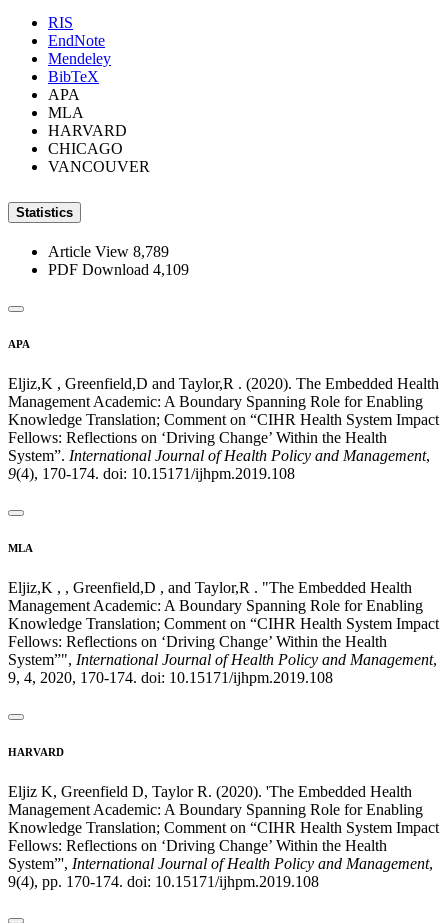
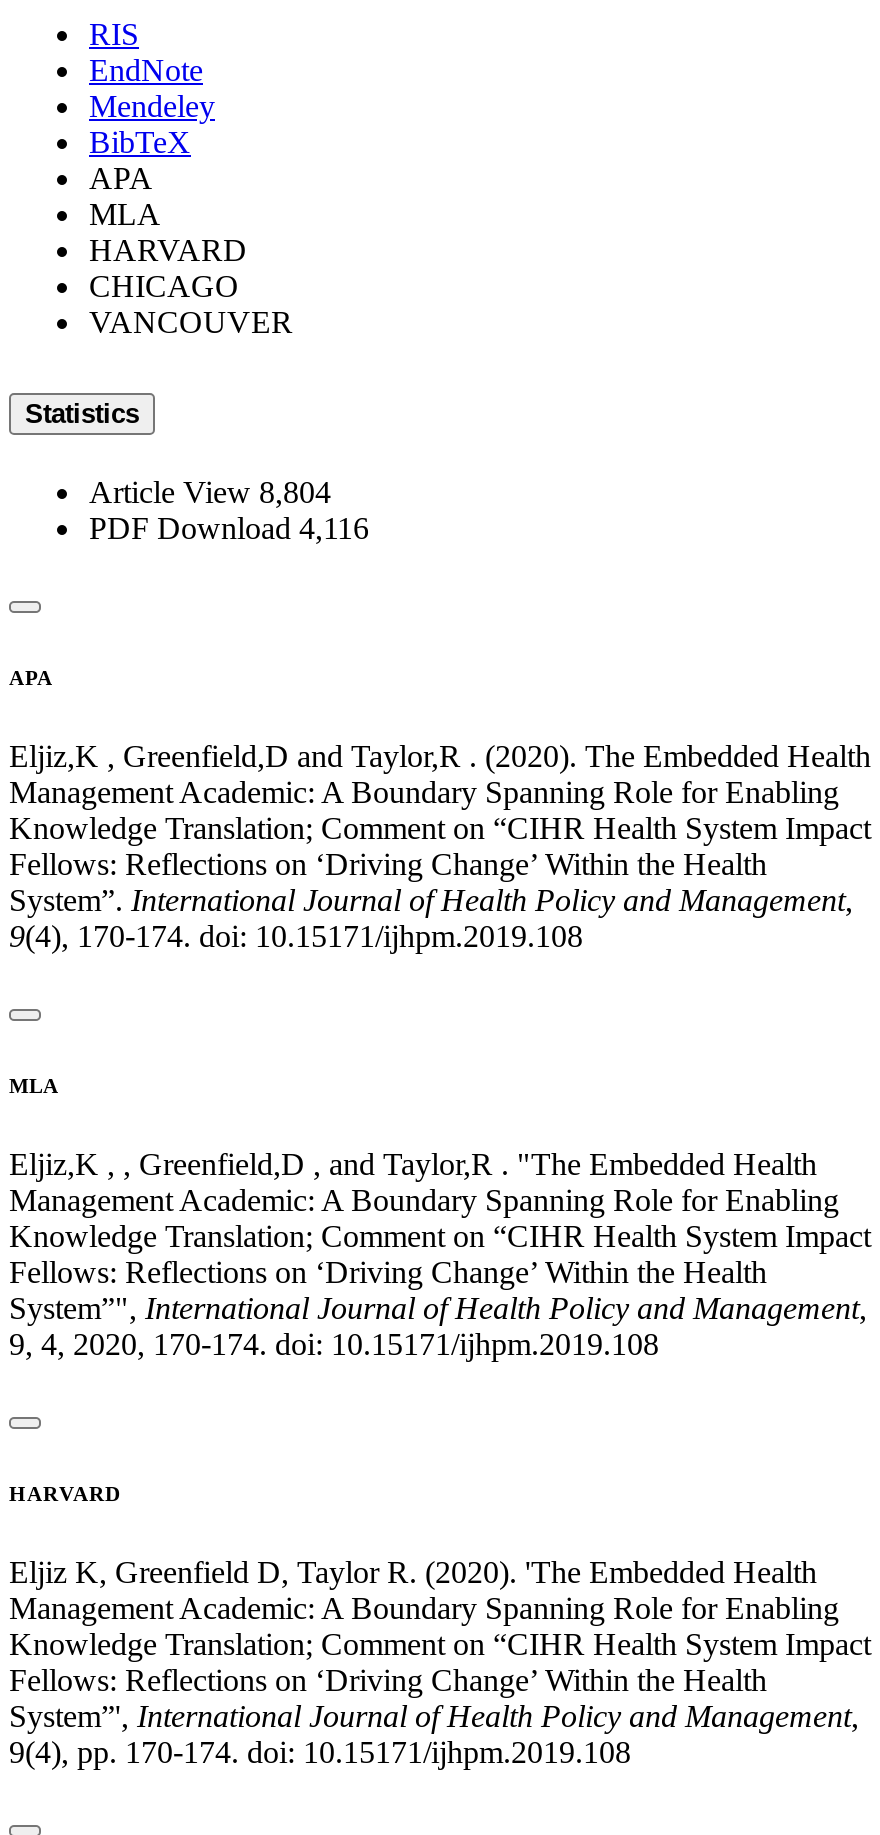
[48,243,169,260] Article View 8,789 -> [89,475,331,509] Article View 8,804
[48,261,189,278] PDF Download 4,109 -> [89,511,369,545] PDF Download 4,116

